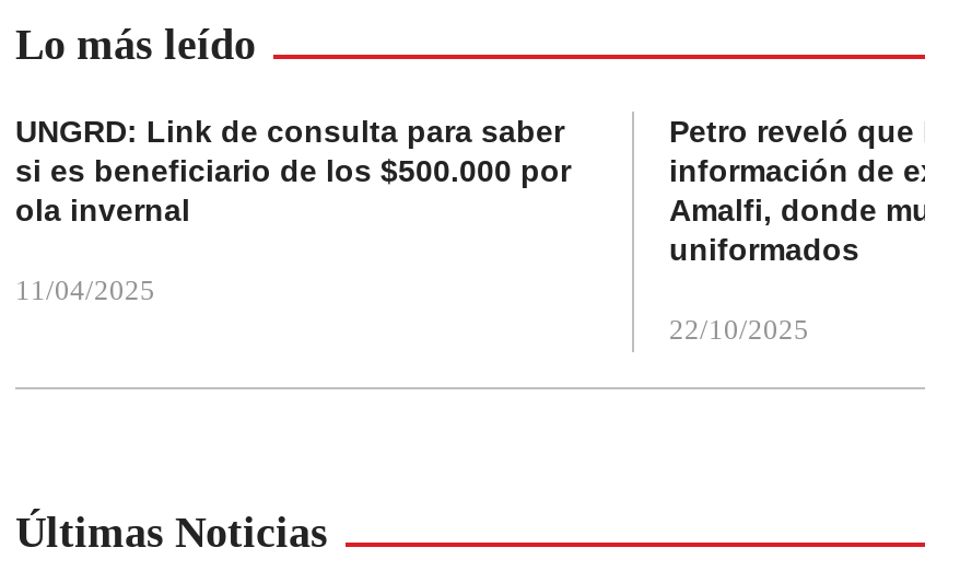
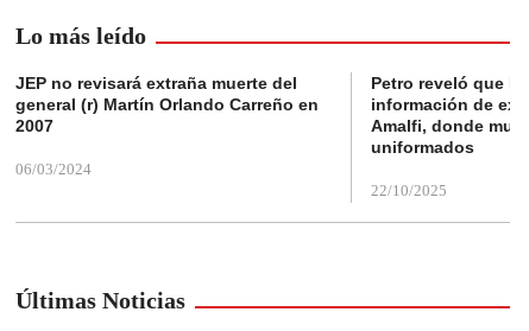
[15,114,571,228] UNGRD: Link de consulta para saber | si es beneficiario de los $500.000 por | ola invernal -> [15,74,319,136] JEP no revisará extraña muerte del | general (r) Martín Orlando Carreño en | 2007
[15,274,155,307] 11/04/2025 -> [15,161,92,178] 06/03/2024

